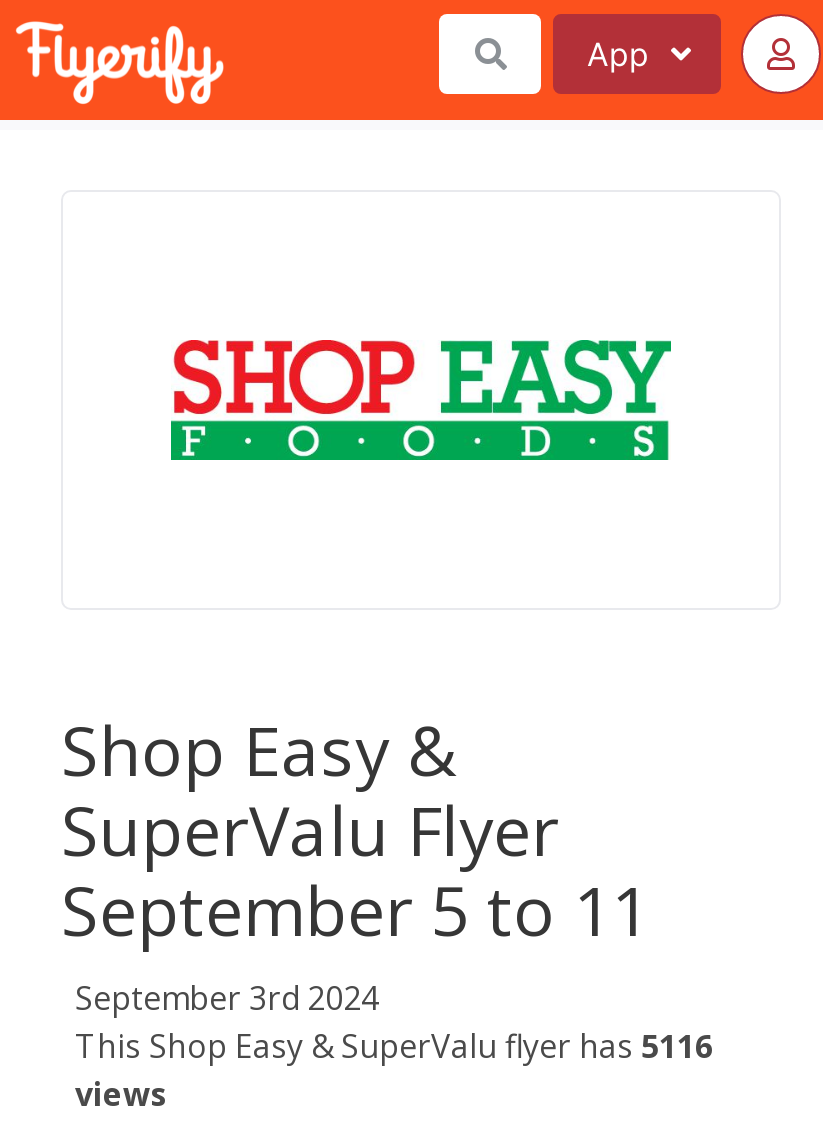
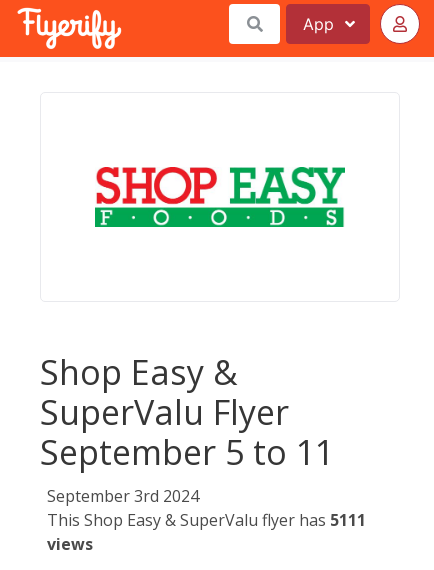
[75,1025,713,1069] This Shop Easy & SuperValu flyer has 5116 -> [47,509,366,531] This Shop Easy & SuperValu flyer has 5111

